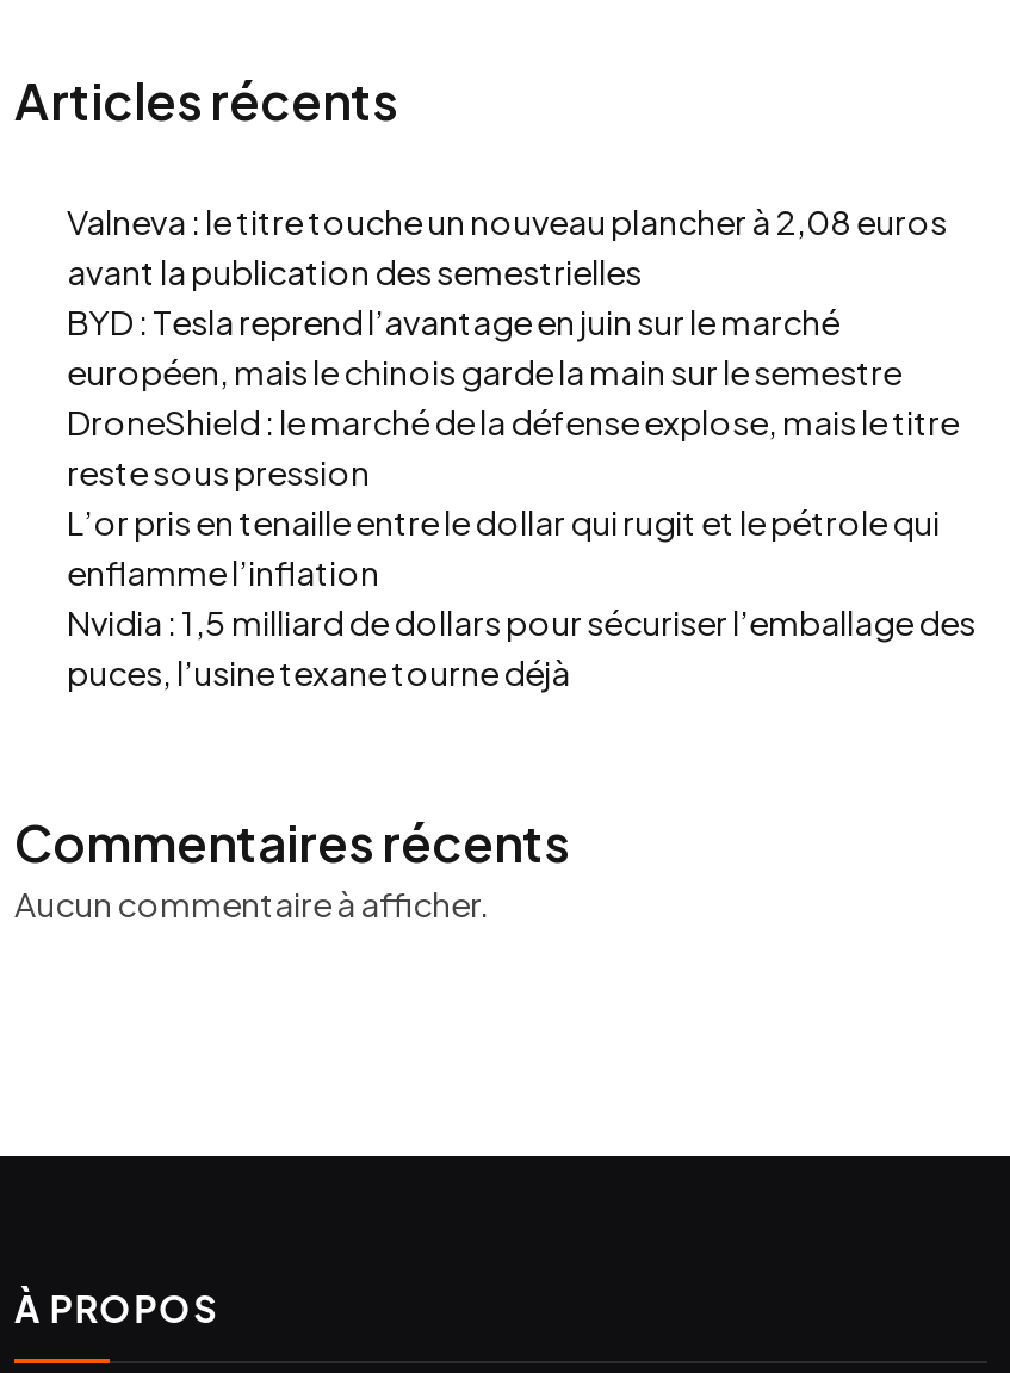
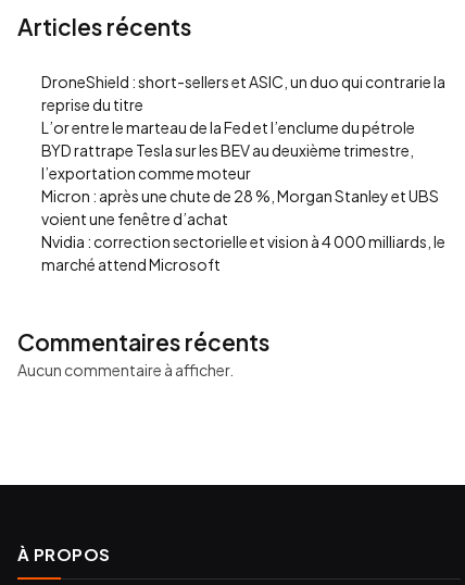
[67,199,975,693] Valneva : le titre touche un nouveau plancher à 2,08 euros | avant la publication des semestrielles | BYD : Tesla reprend l’avantage en juin sur le marché | européen, mais le chinois garde la main sur le semestre | DroneShield : le marché de la défense explose, mais le titre | reste sous pression | L’or pris en tenaille entre le dollar qui rugit et le pétrole qui | enflamme l’inflation | Nvidia : 1,5 milliard de dollars pour sécuriser l’emballage des | puces, l’usine texane tourne déjà -> [41,72,445,274] DroneShield : short-sellers et ASIC, un duo qui contrarie la | reprise du titre | L’or entre le marteau de la Fed et l’enclume du pétrole | BYD rattrape Tesla sur les BEV au deuxième trimestre, | l’exportation comme moteur | Micron : après une chute de 28 %, Morgan Stanley et UBS | voient une fenêtre d’achat | Nvidia : correction sectorielle et vision à 4 000 milliards, le | marché attend Microsoft

